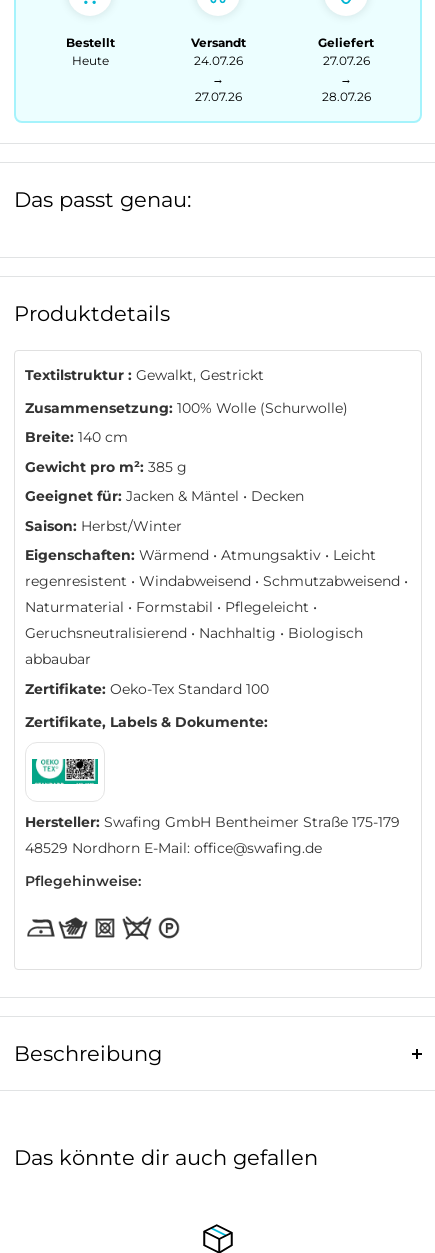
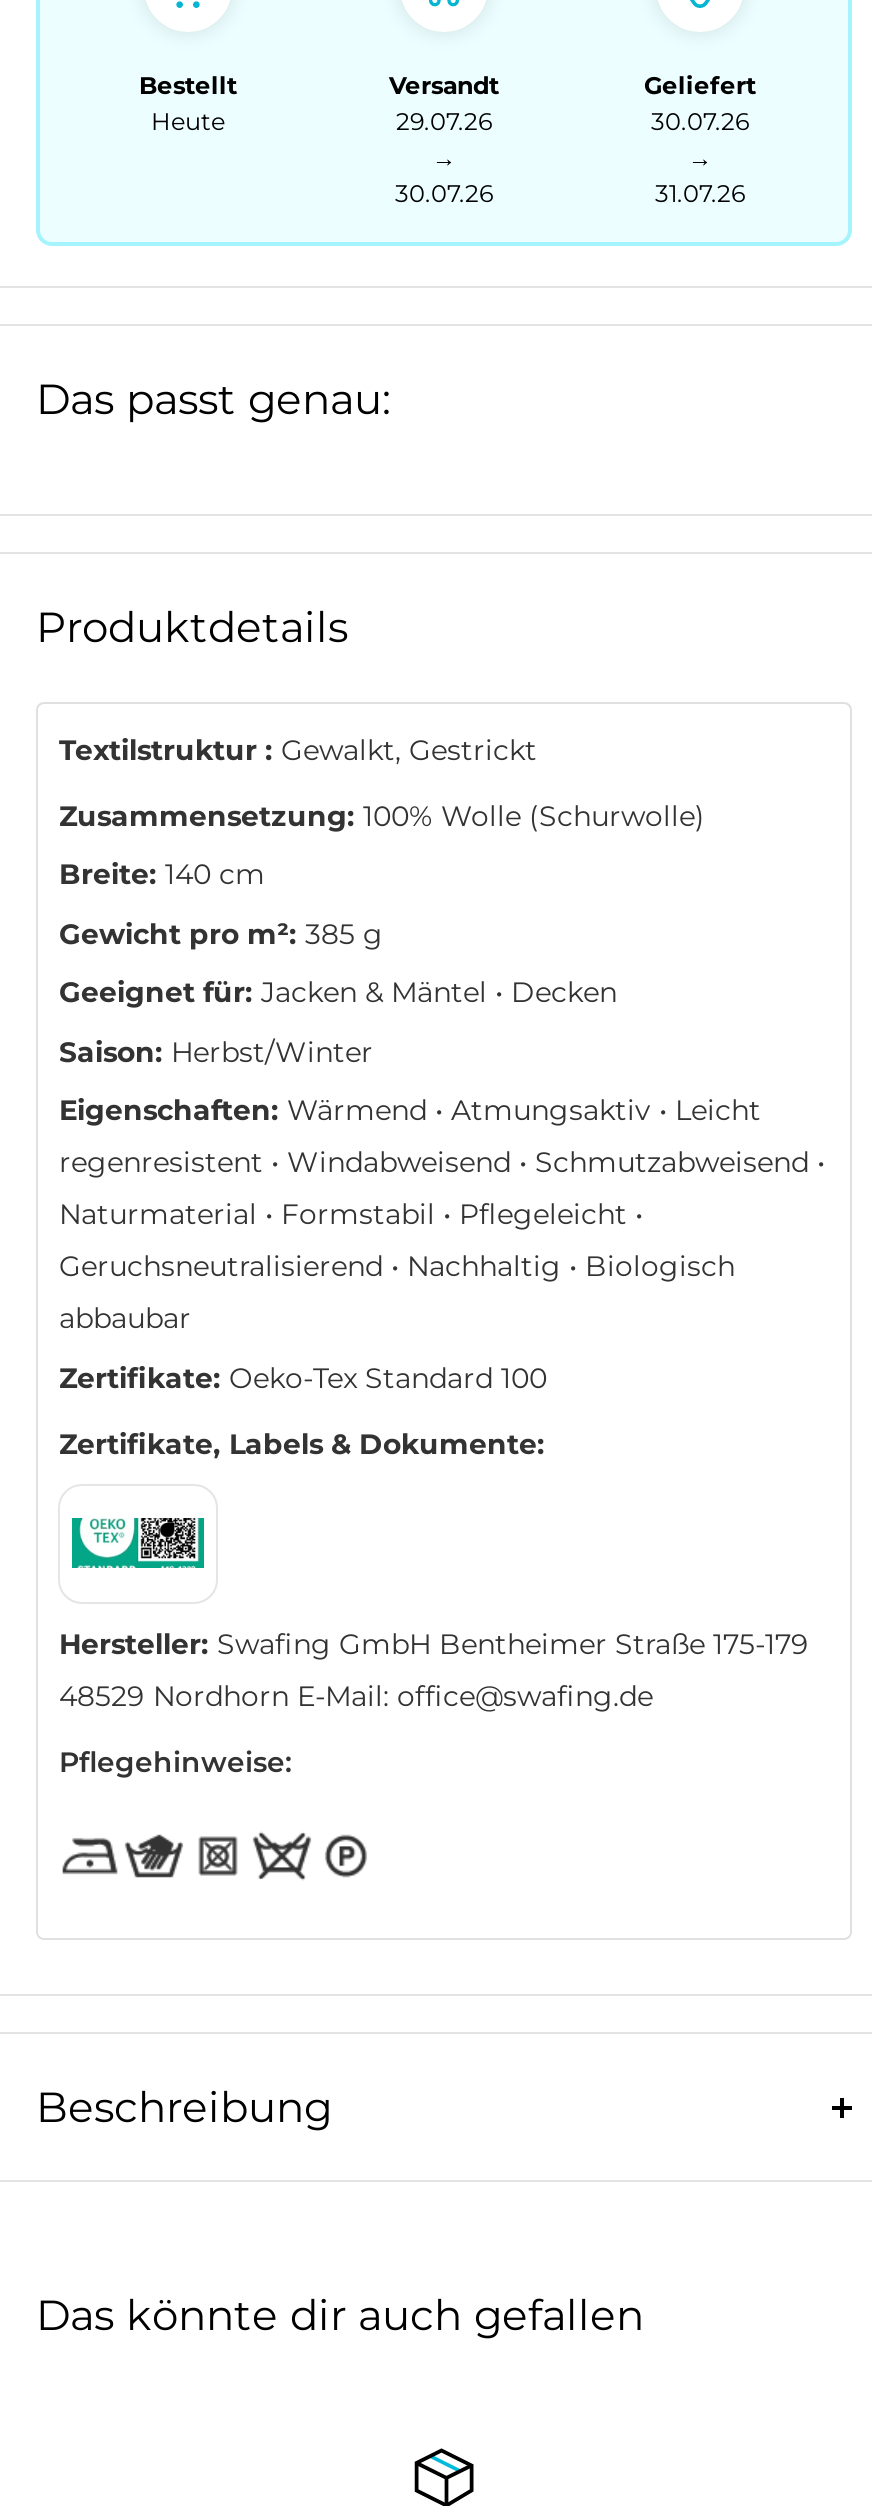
[193,53,242,68] 24.07.26 -> [396,106,492,136] 29.07.26
[322,53,369,68] 27.07.26 -> [651,106,749,136] 30.07.26
[194,89,241,104] 27.07.26 -> [395,178,493,208] 30.07.26
[321,89,370,104] 28.07.26 -> [655,178,745,208] 31.07.26

